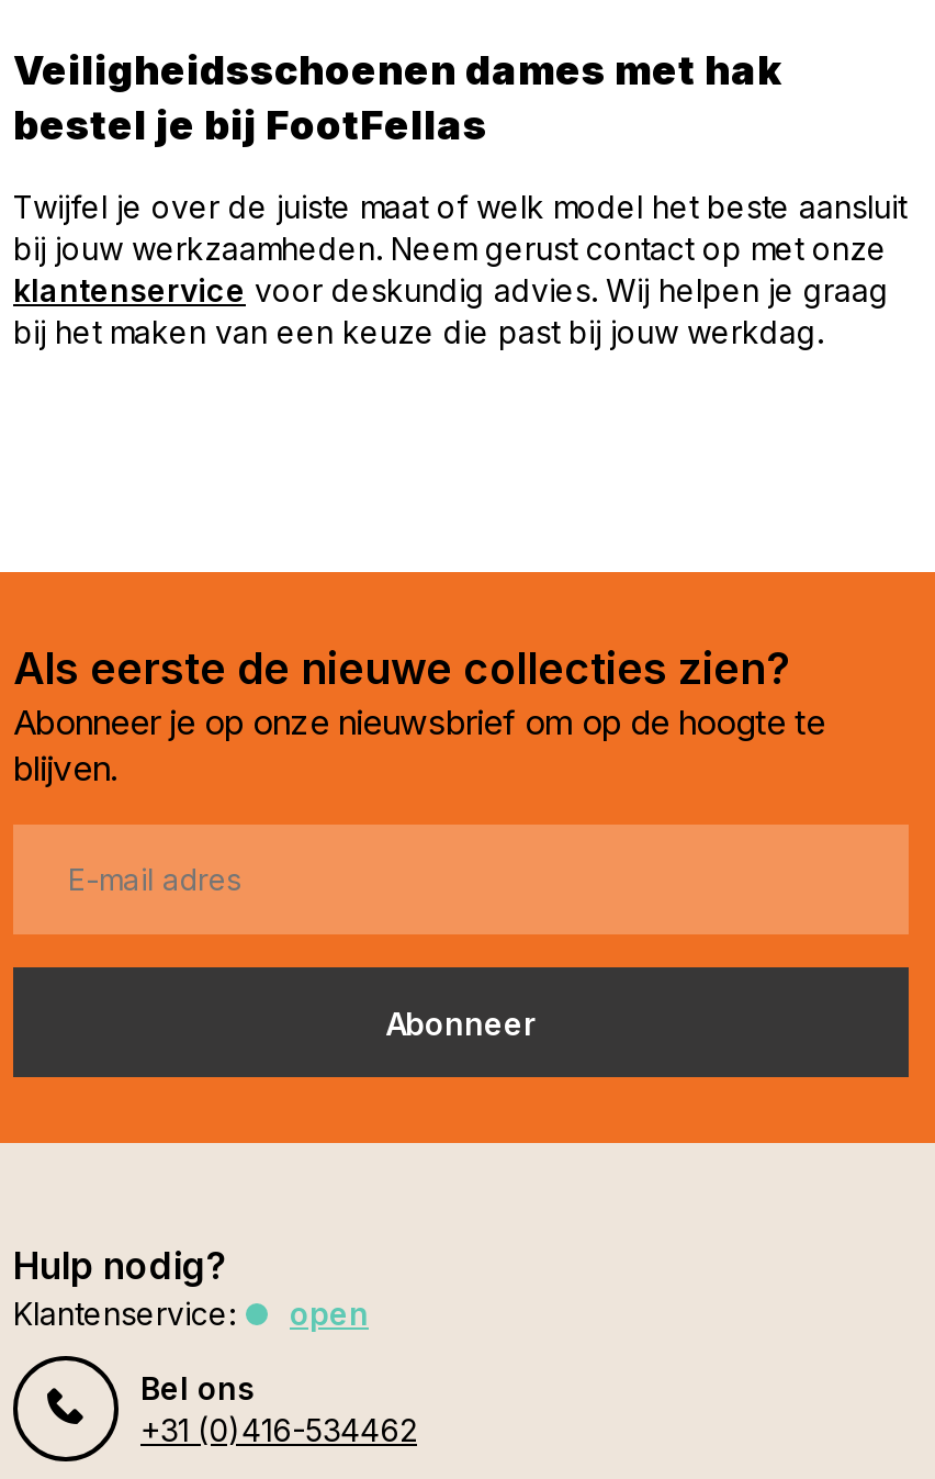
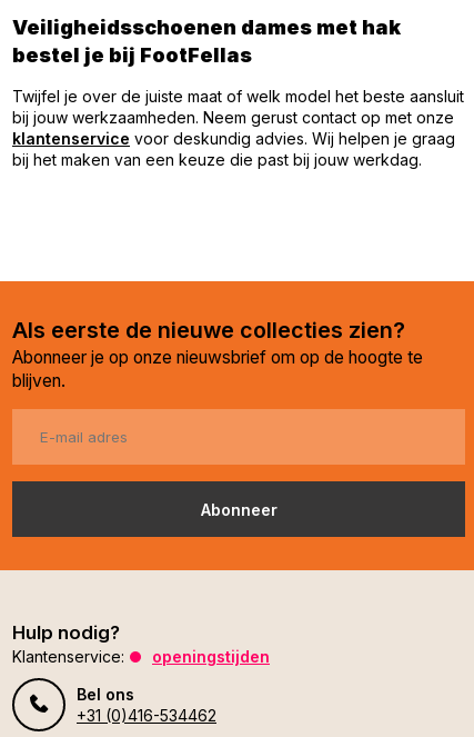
[290,1295,369,1332] open -> [152,647,270,666] openingstijden

